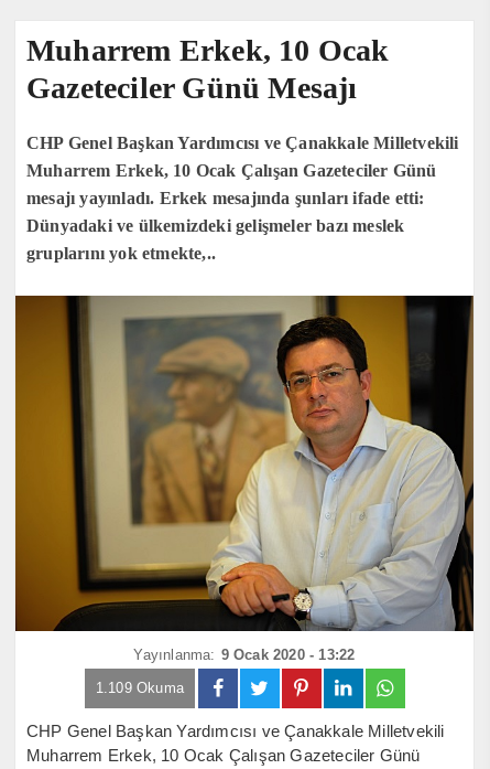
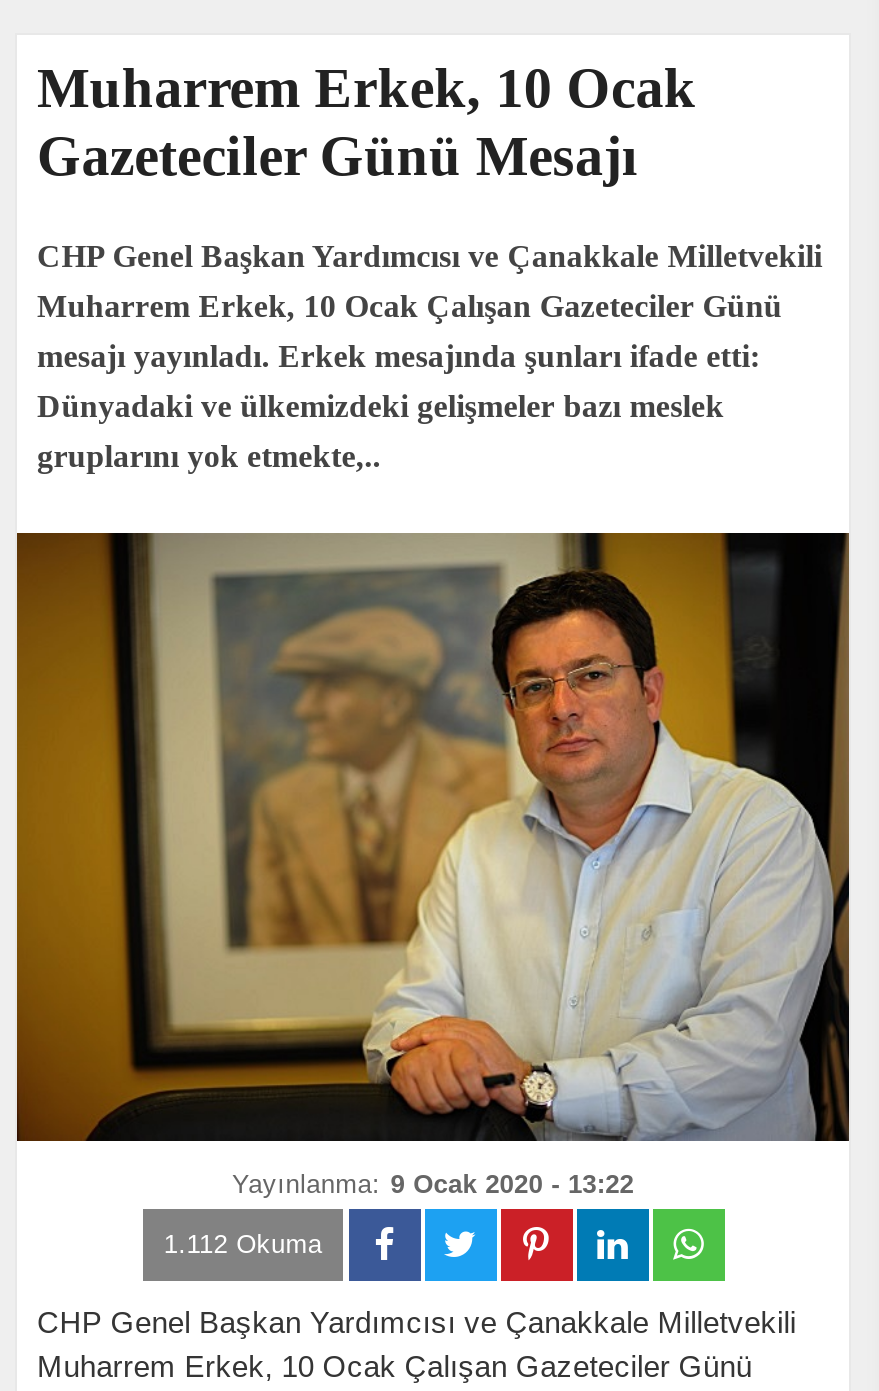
[96,680,184,697] 1.109 Okuma -> [164,1230,322,1260] 1.112 Okuma

